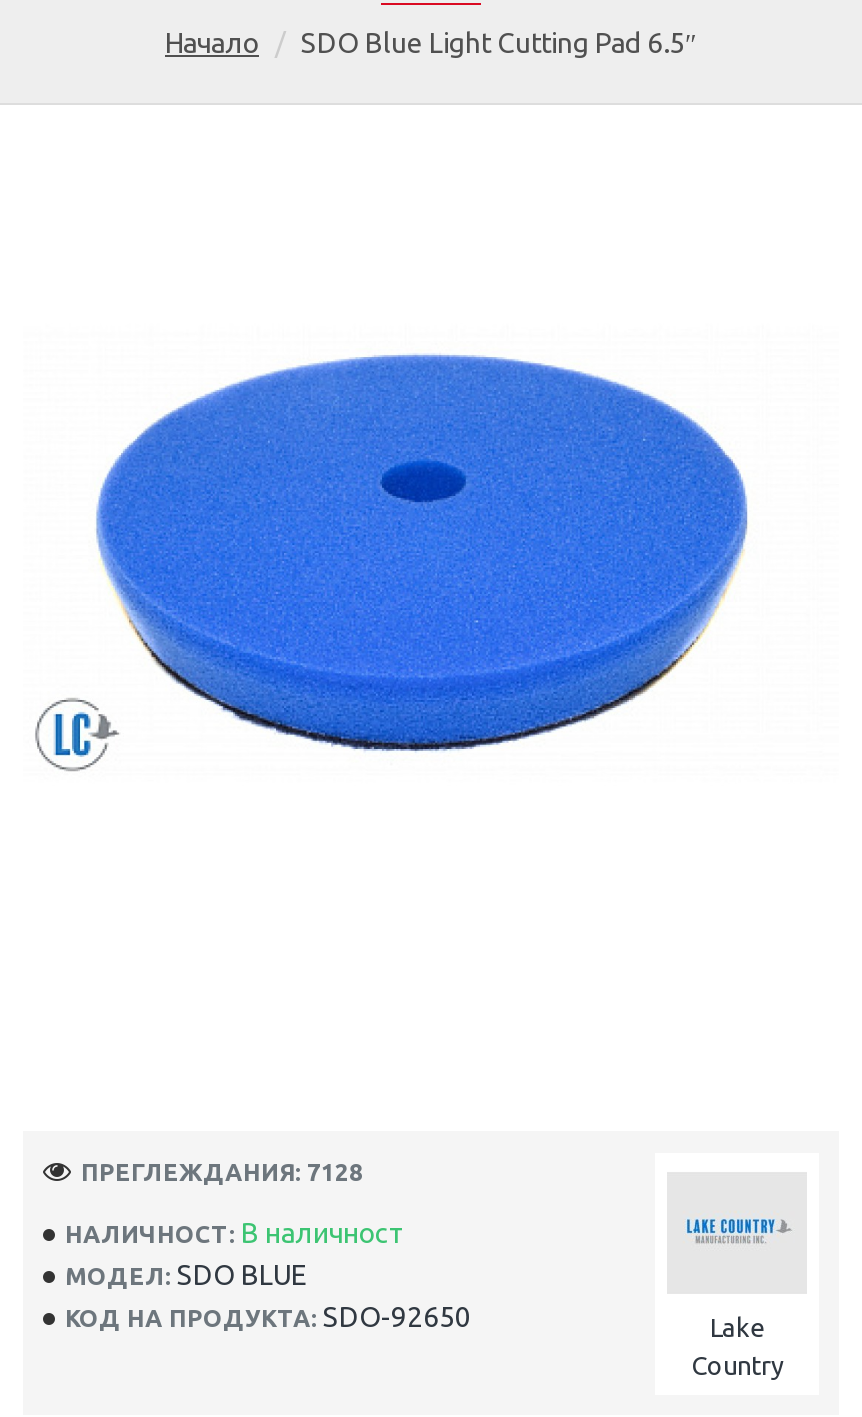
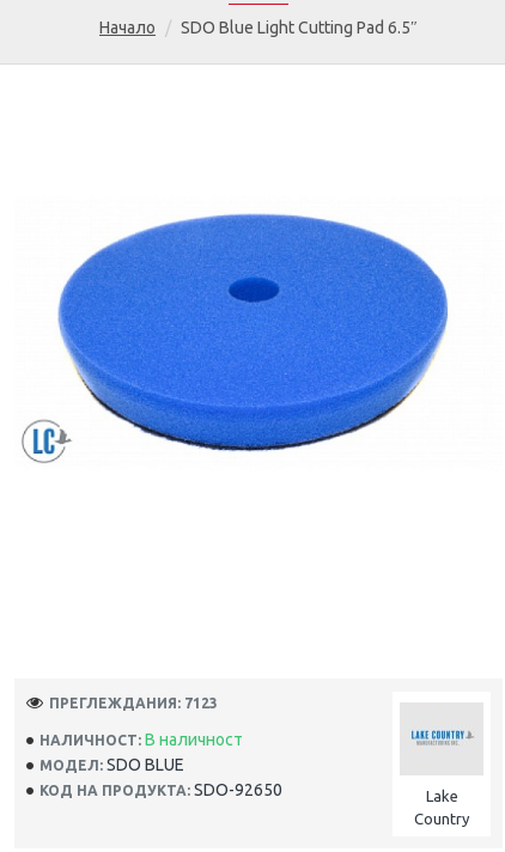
[81,1158,363,1184] ПРЕГЛЕЖДАНИЯ: 7128 -> [49,695,218,710] ПРЕГЛЕЖДАНИЯ: 7123

